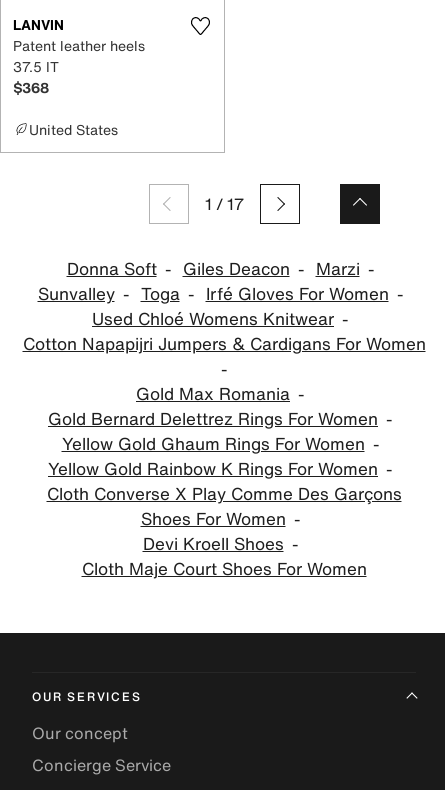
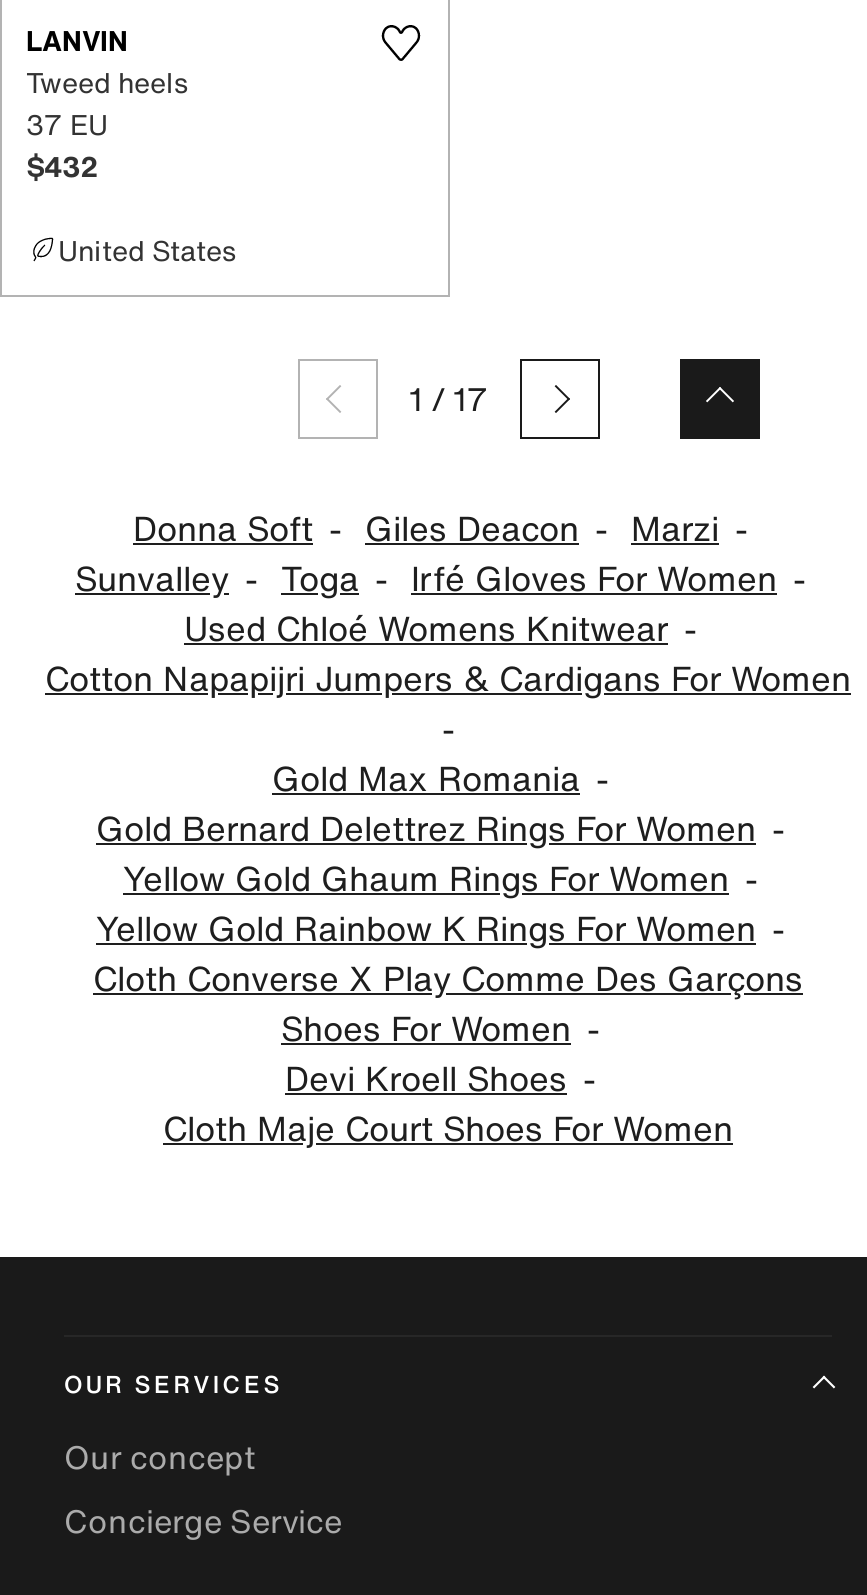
[13,34,145,97] Patent leather heels | 37.5 IT | $368 -> [26,60,188,186] Tweed heels | 37 EU | $432

